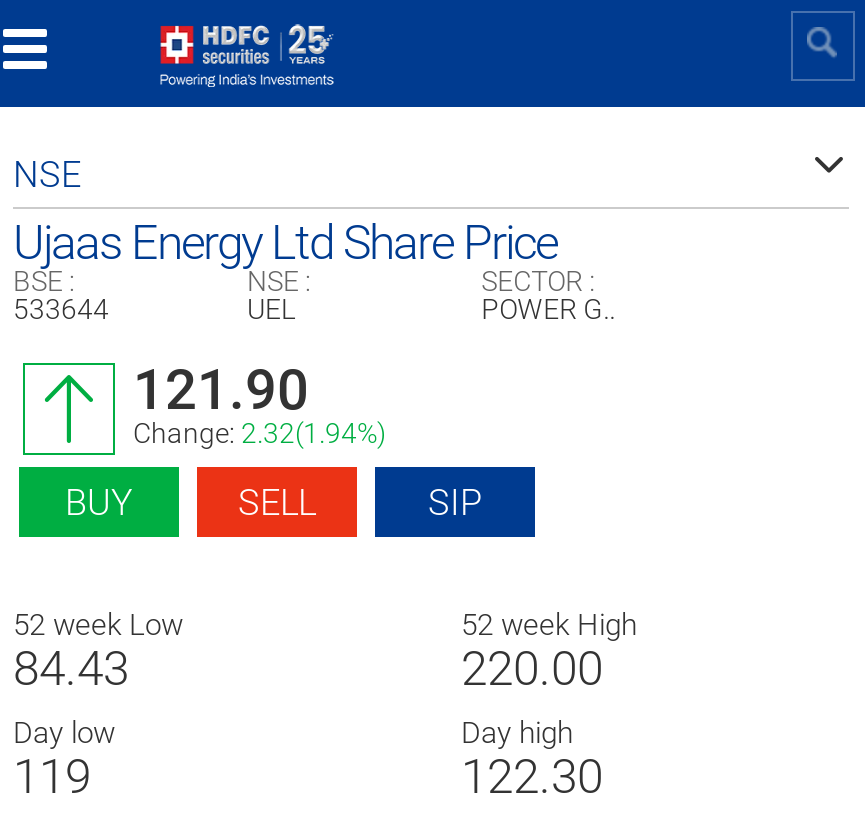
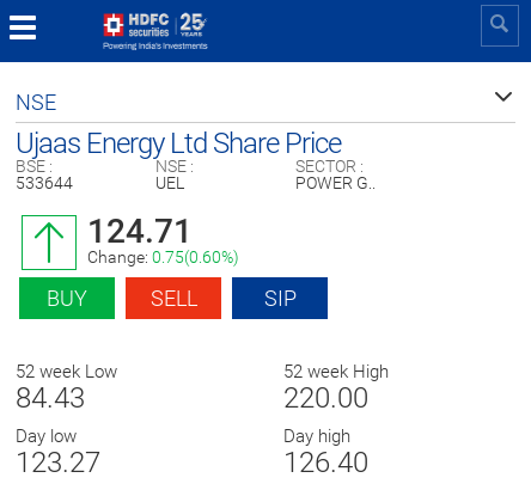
[133,357,309,423] 121.90 -> [87,212,193,251] 124.71
[133,417,387,449] Change: 2.32(1.94%) -> [87,247,239,267] Change: 0.75(0.60%)
[13,749,91,805] 119 -> [16,446,100,479] 123.27
[461,749,603,805] 122.30 -> [283,446,368,479] 126.40

